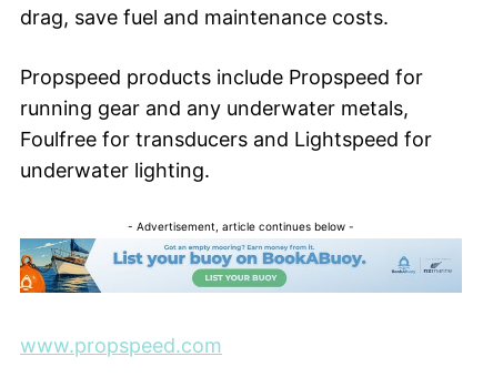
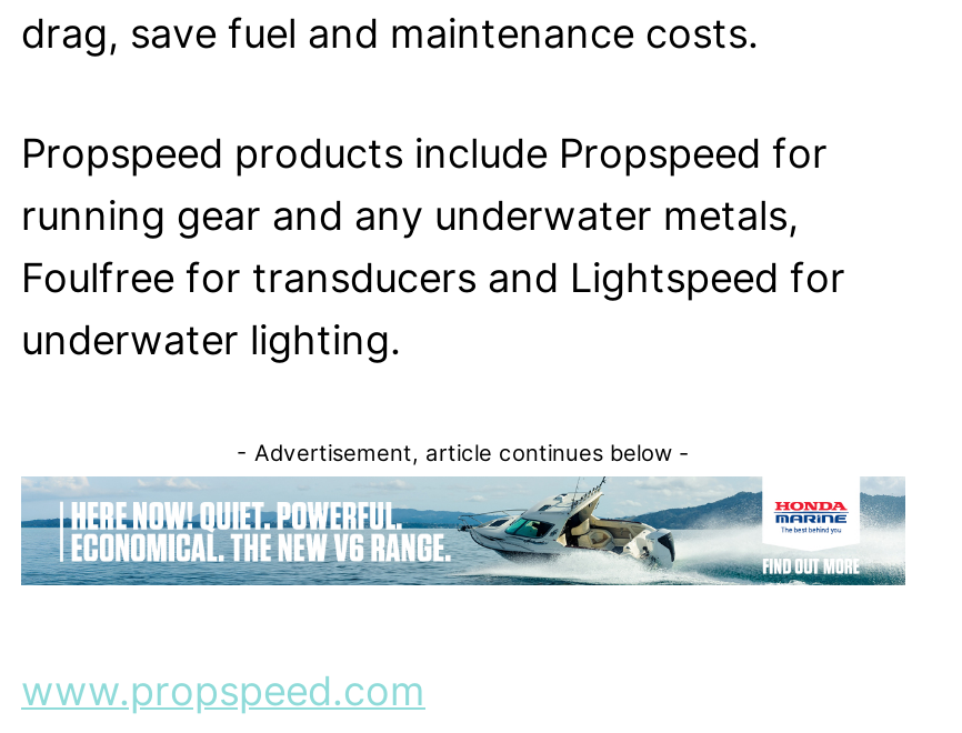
[19,237,462,294] [image] -> [19,476,905,588] [image]

